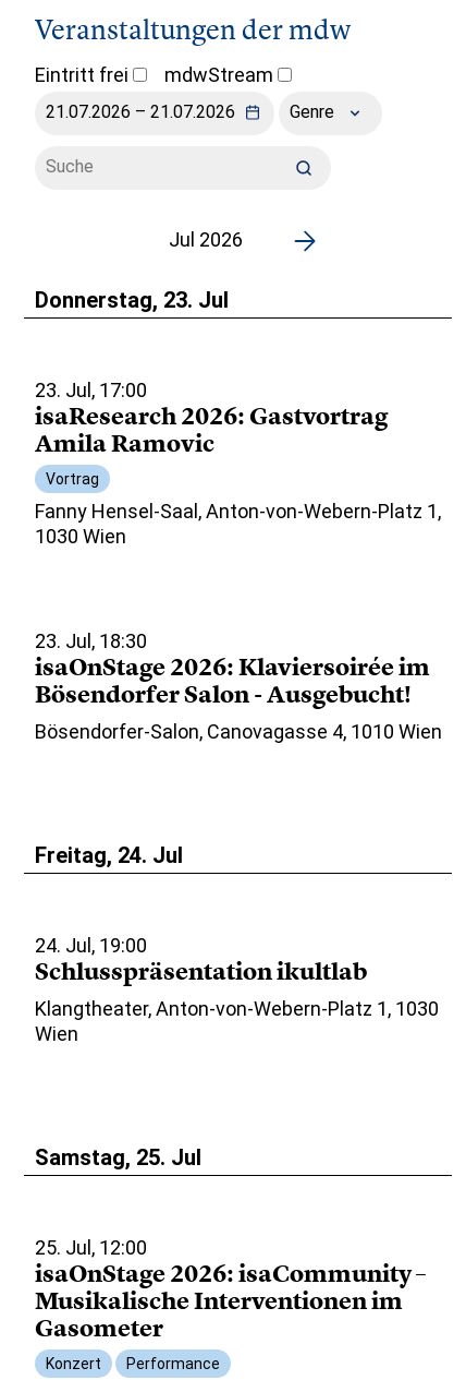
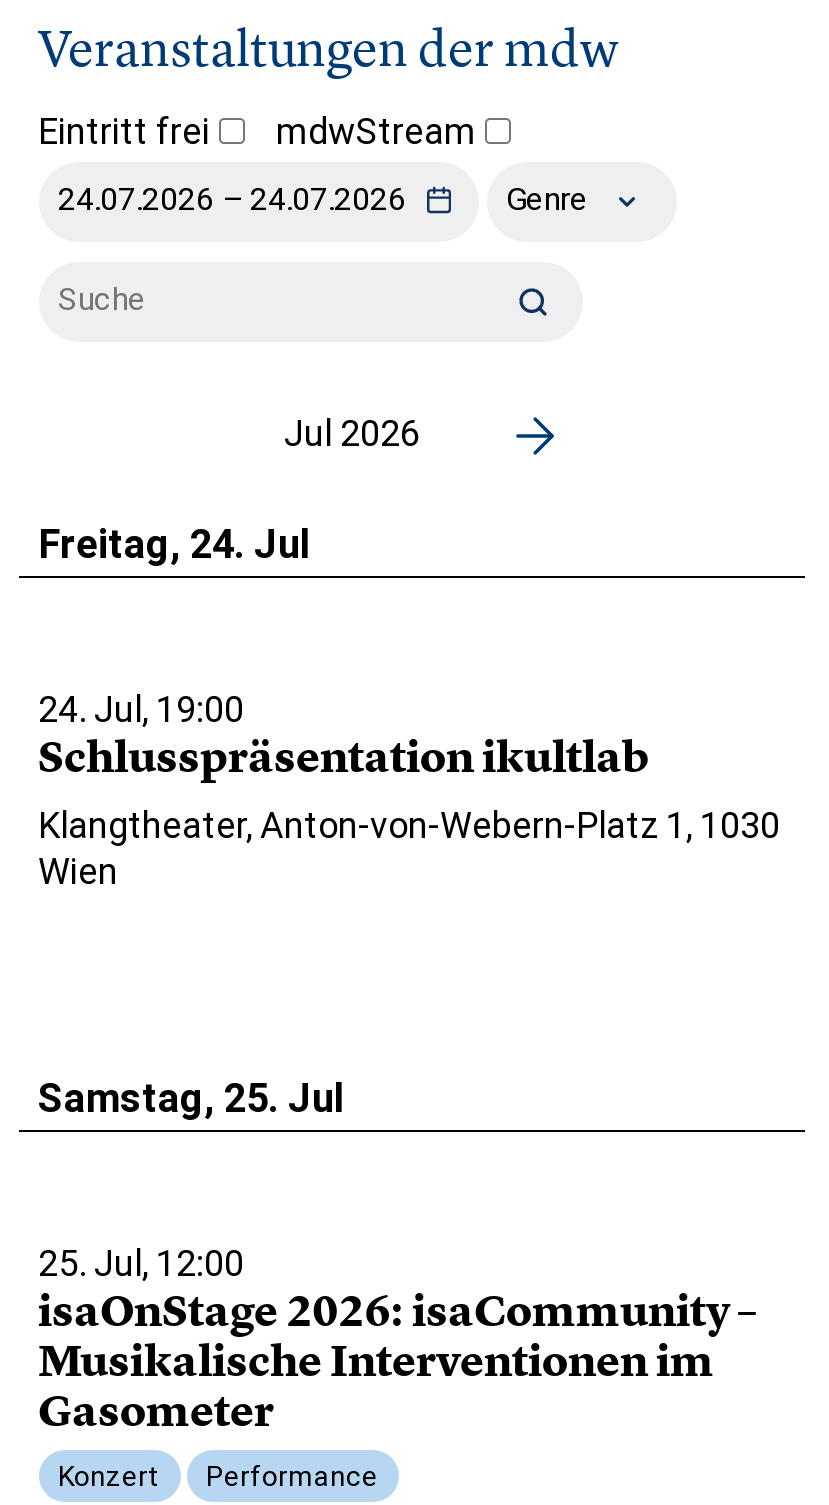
[34,287,440,548] Donnerstag, 23. Jul | 23. Jul, 17:00 | isaResearch 2026: Gastvortrag | Amila Ramovic | Vortrag | Fanny Hensel-Saal, Anton-von-Webern-Platz 1, | 1030 Wien -> none
[34,630,442,743] 23. Jul, 18:30 | isaOnStage 2026: Klaviersoirée im | Bösendorfer Salon - Ausgebucht! | Bösendorfer-Salon, Canovagasse 4, 1010 Wien -> none

